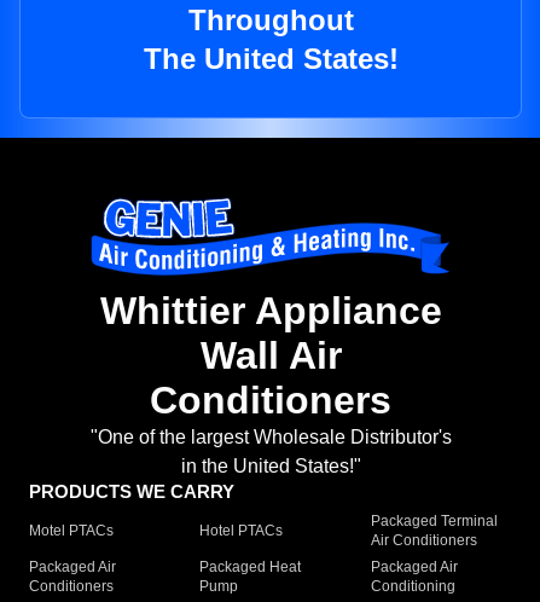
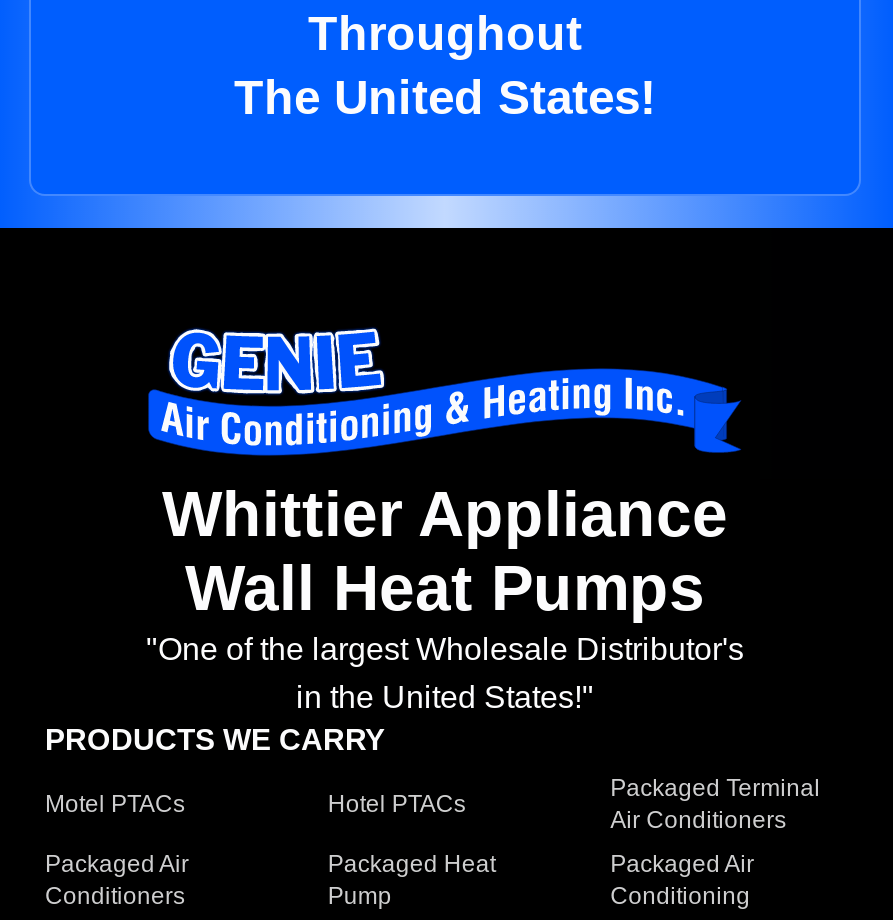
[150,334,391,422] Wall Air | Conditioners -> [185,553,705,625] Wall Heat Pumps

